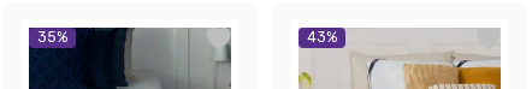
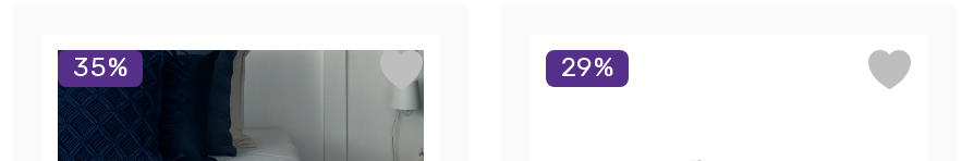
[307,29,337,46] 43% -> [561,52,613,83] 29%

